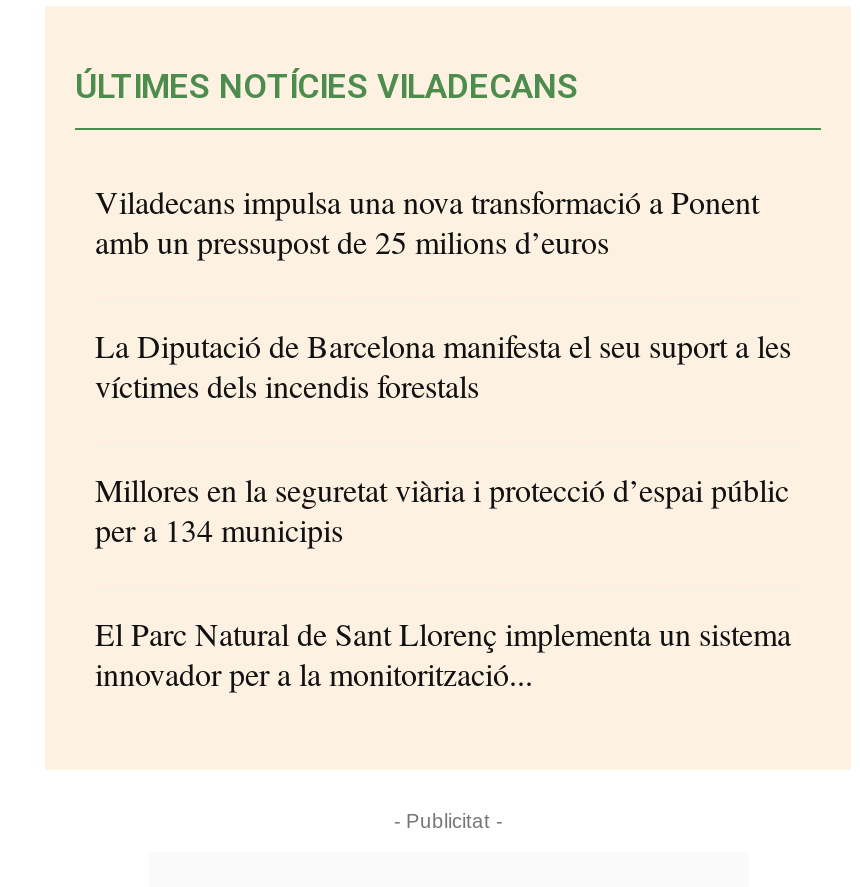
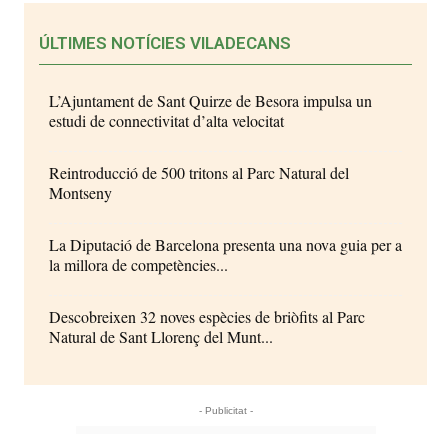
[95,180,759,262] Viladecans impulsa una nova transformació a Ponent | amb un pressupost de 25 milions d’euros -> [49,90,372,131] L’Ajuntament de Sant Quirze de Besora impulsa un | estudi de connectivitat d’alta velocitat
[95,324,791,406] La Diputació de Barcelona manifesta el seu suport a les | víctimes dels incendis forestals -> [49,162,349,203] Reintroducció de 500 tritons al Parc Natural del | Montseny
[95,468,789,550] Millores en la seguretat viària i protecció d’espai públic | per a 134 municipis -> [49,234,402,275] La Diputació de Barcelona presenta una nova guia per a | la millora de competències...
[95,612,791,694] El Parc Natural de Sant Llorenç implementa un sistema | innovador per a la monitorització... -> [49,306,365,347] Descobreixen 32 noves espècies de briòfits al Parc | Natural de Sant Llorenç del Munt...

